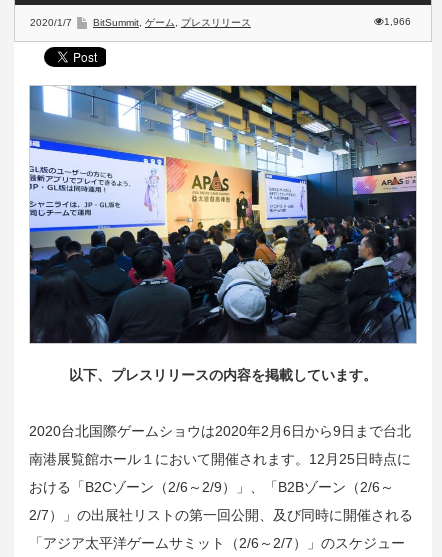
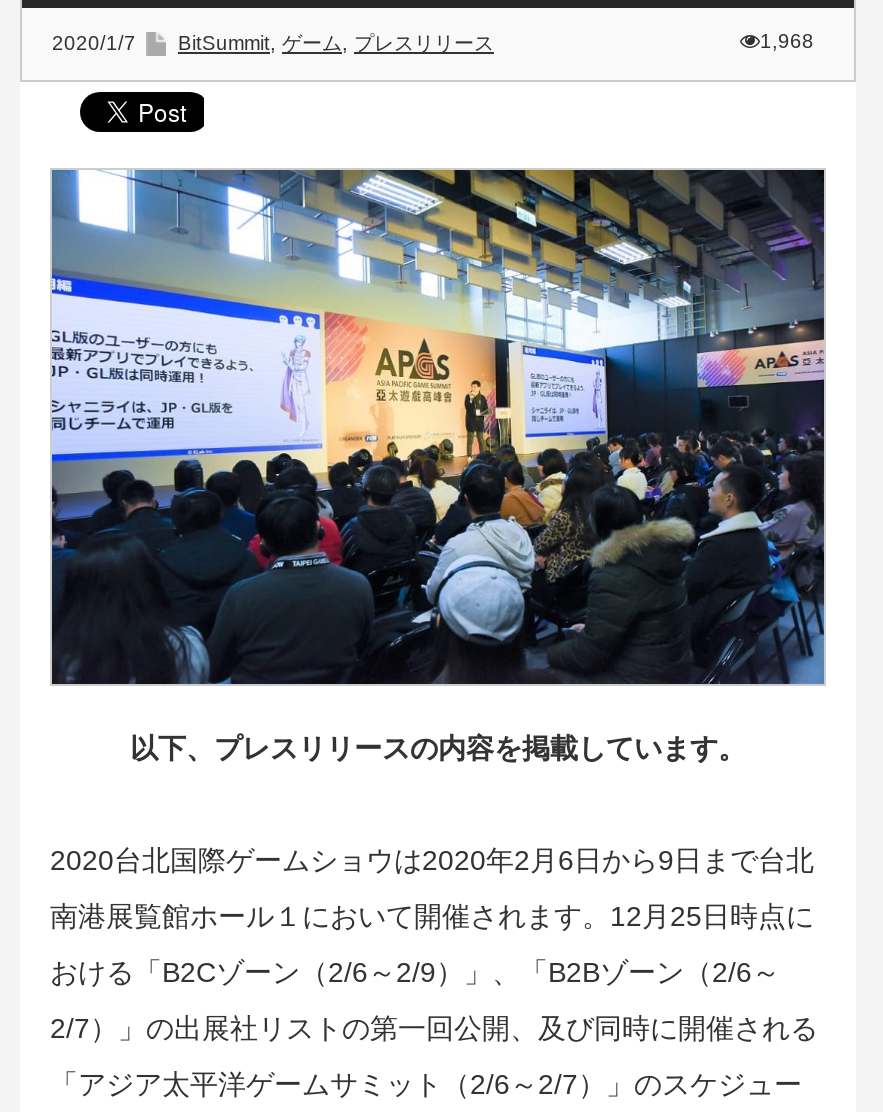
[384,16,411,27] 1,966 -> [760,30,814,52] 1,968

